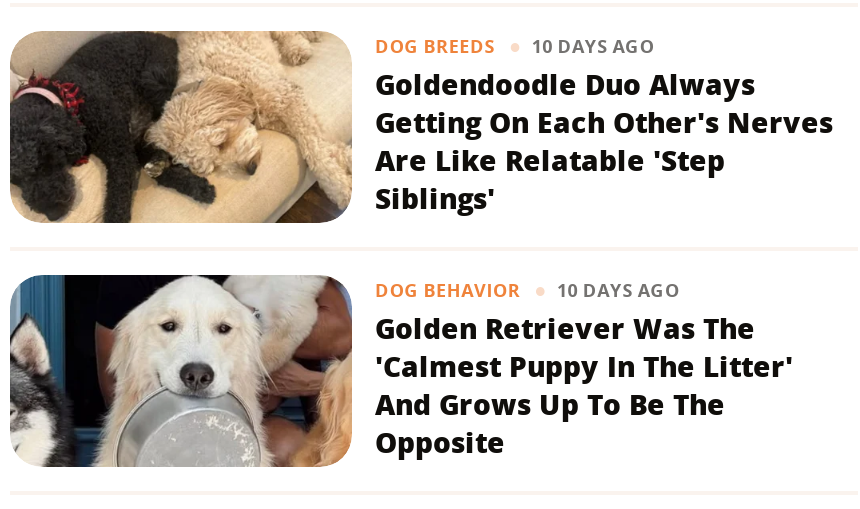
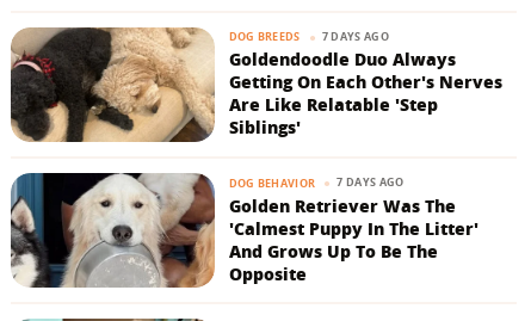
[375,33,654,60] DOG BREEDS 10 DAYS AGO -> [229,29,389,45] DOG BREEDS 7 DAYS AGO
[375,277,680,304] DOG BEHAVIOR 10 DAYS AGO -> [229,174,404,190] DOG BEHAVIOR 7 DAYS AGO

